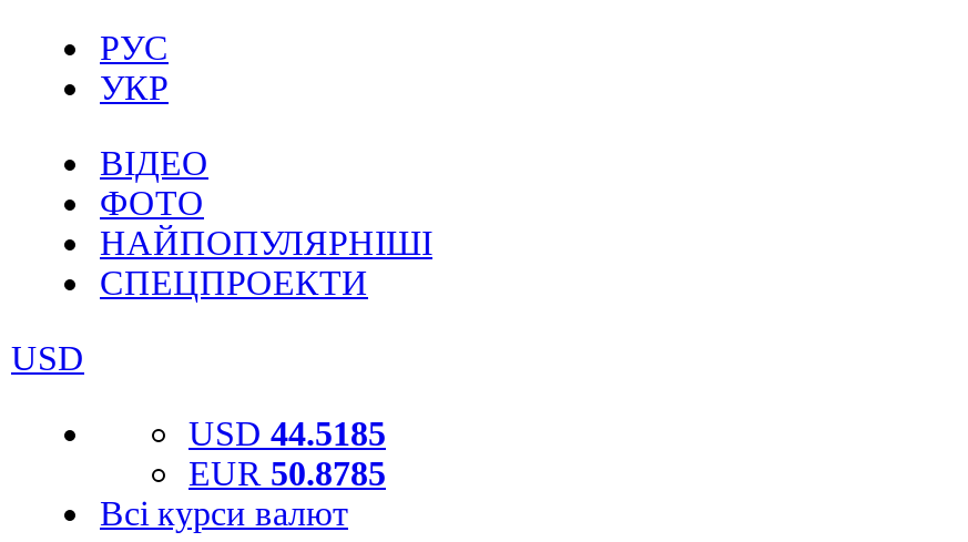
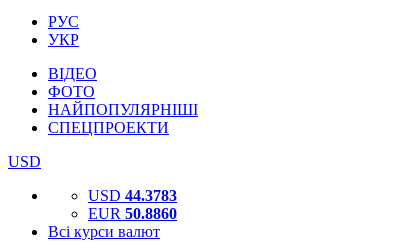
[188,415,386,452] USD 44.5185 -> [88,187,177,204] USD 44.3783
[188,454,386,492] EUR 50.8785 -> [88,205,177,222] EUR 50.8860

